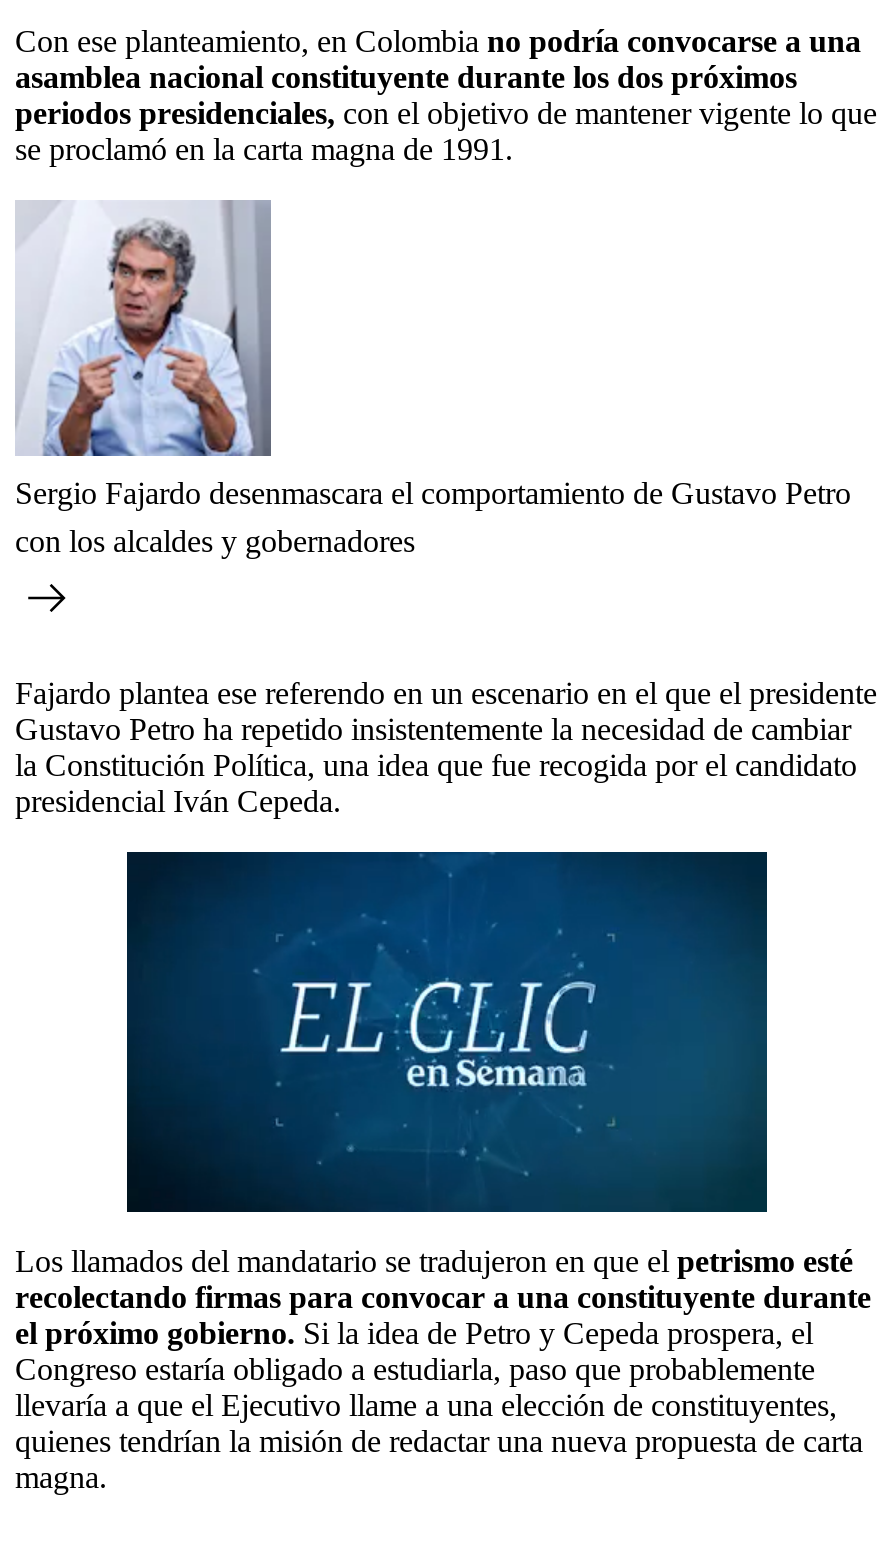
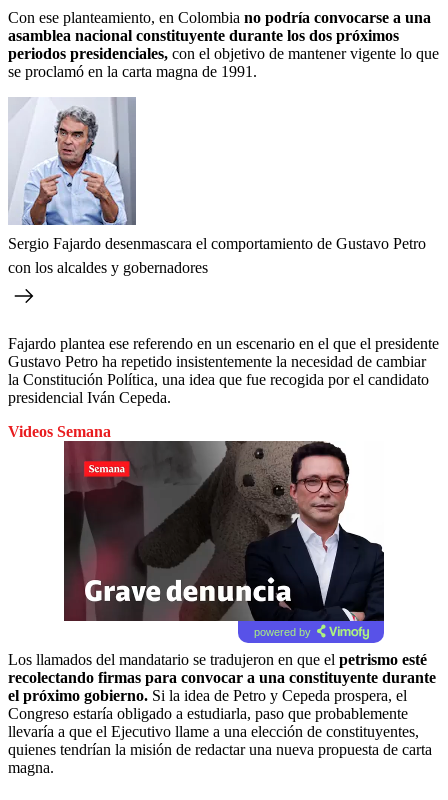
none -> [8,423,111,440] Videos Semana
none -> [253,626,310,638] powered by
[127,850,769,1228] [image] -> [63,440,385,644] [image]

